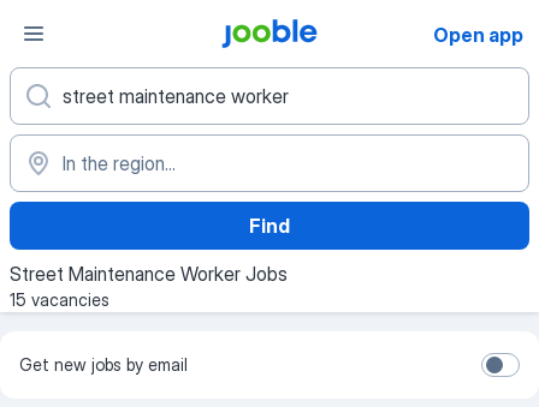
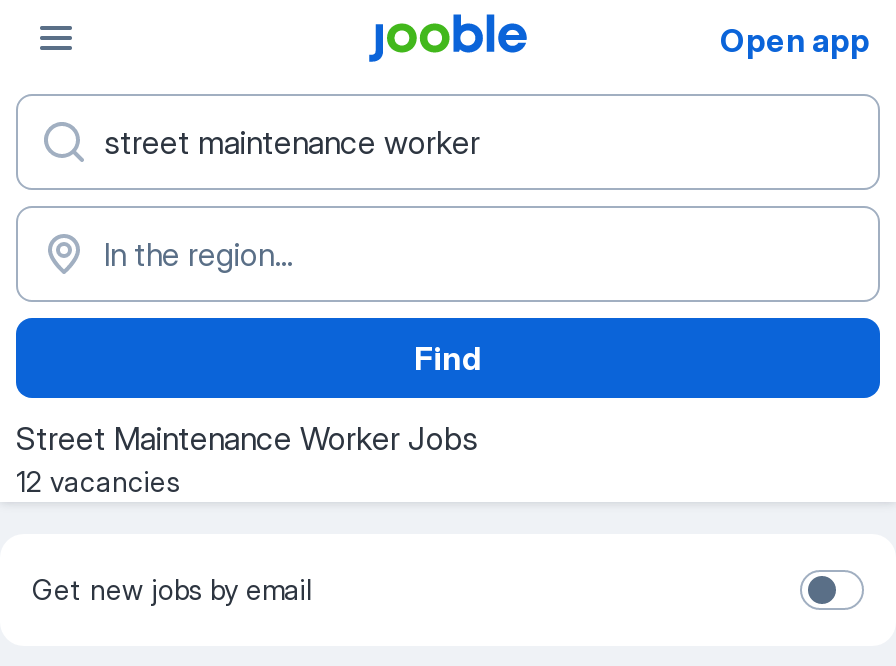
[10,289,109,310] 15 vacancies -> [16,464,180,498] 12 vacancies

